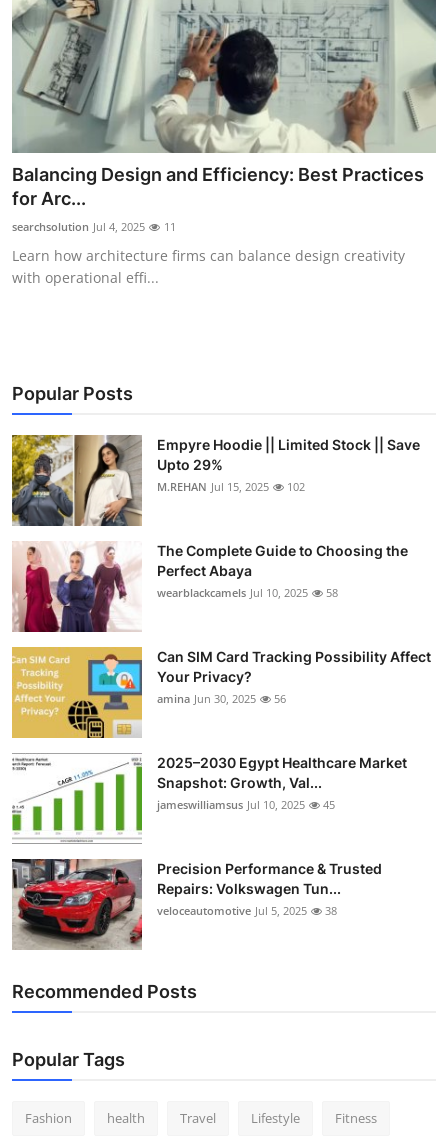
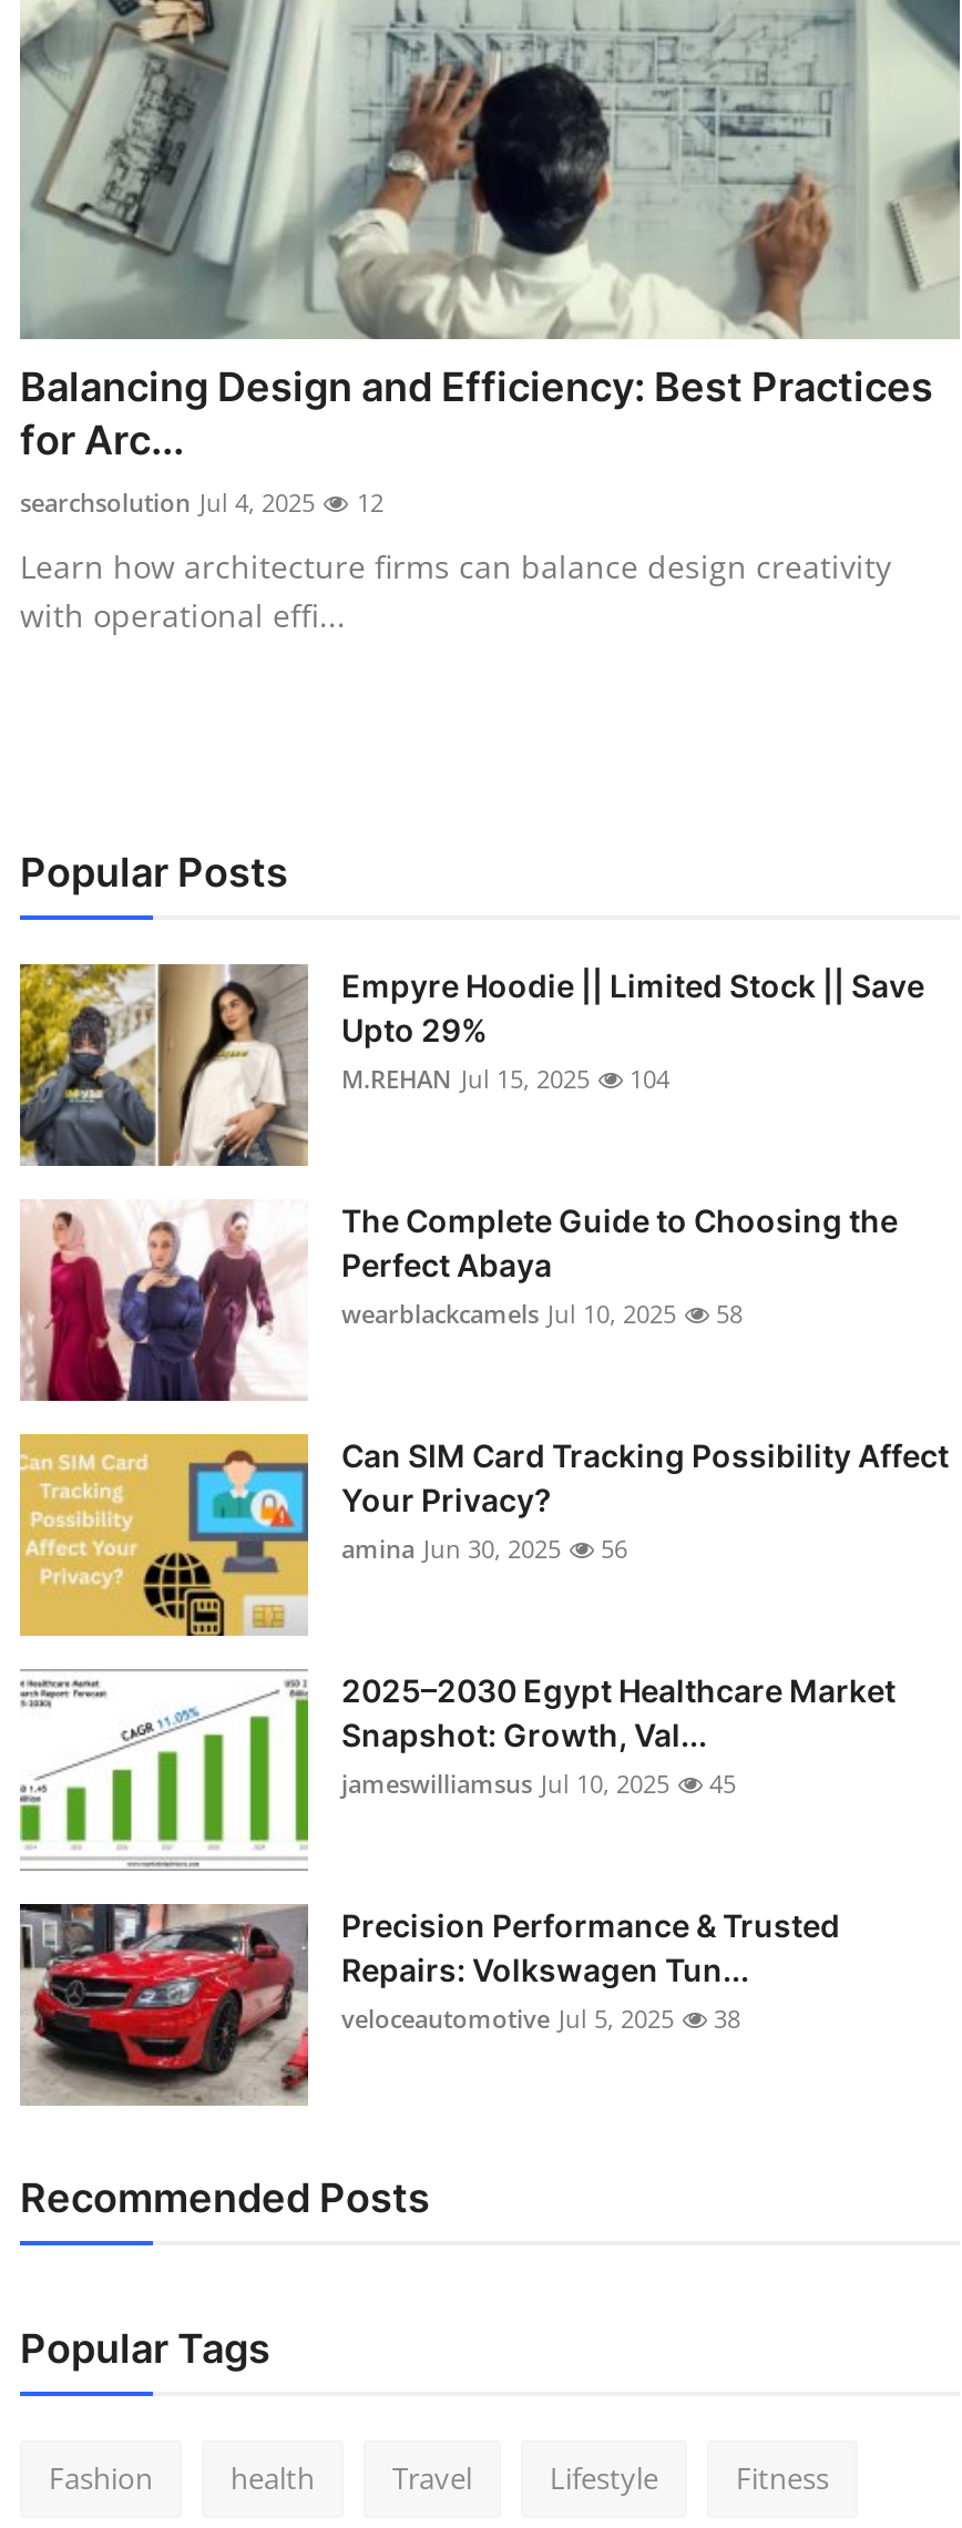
[161,219,176,234] 11 -> [350,487,383,520] 12
[157,479,305,494] M.REHAN Jul 15, 2025 102 -> [341,1063,669,1096] M.REHAN Jul 15, 2025 104

